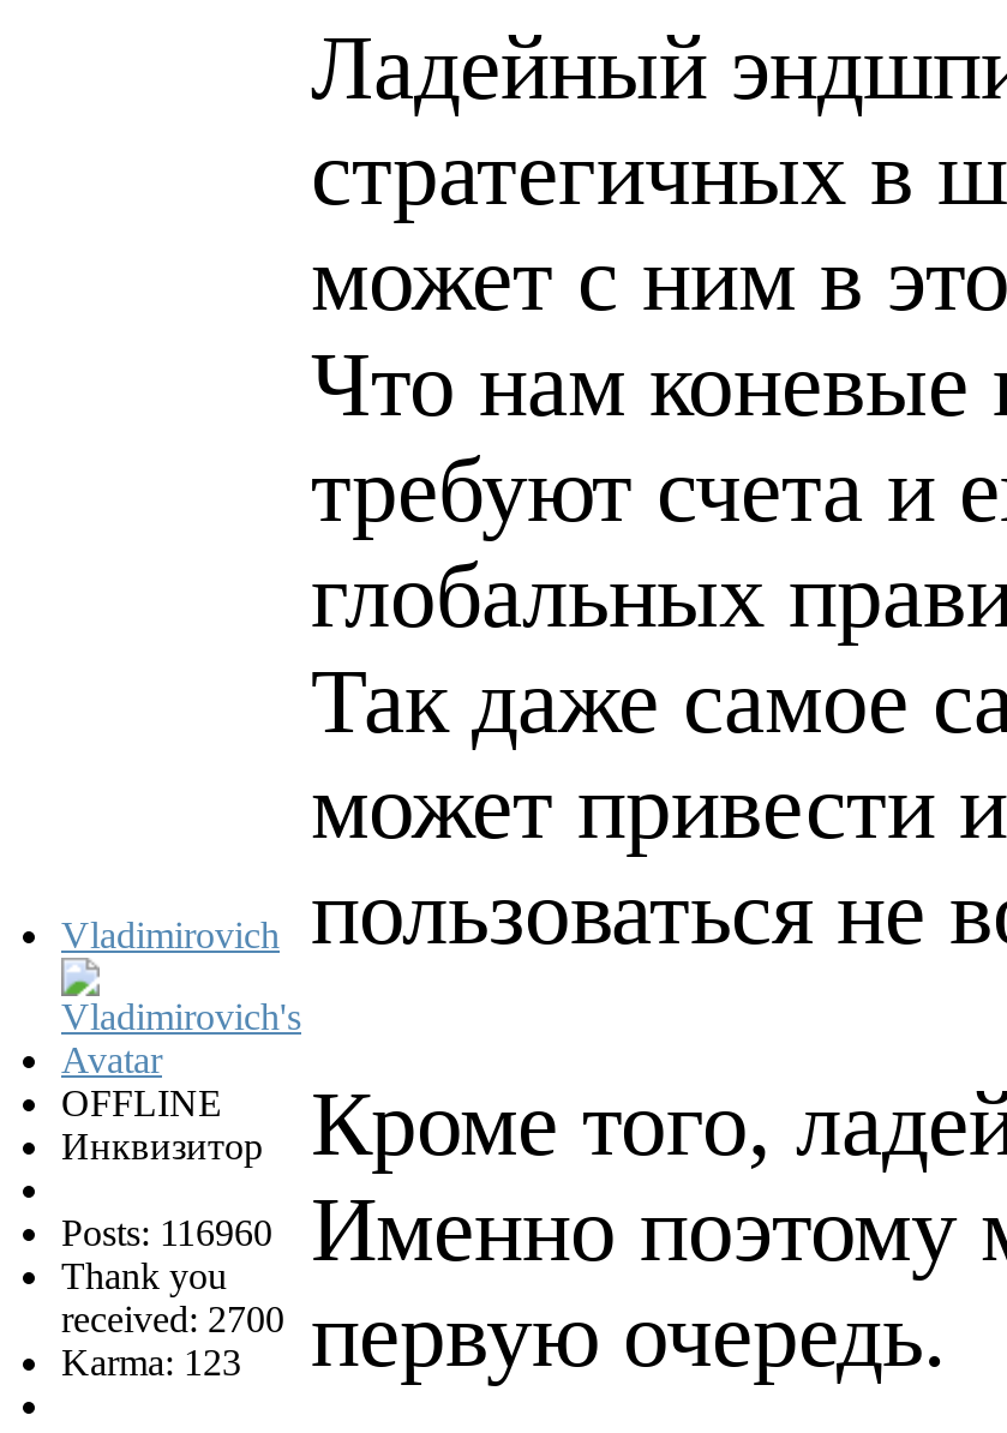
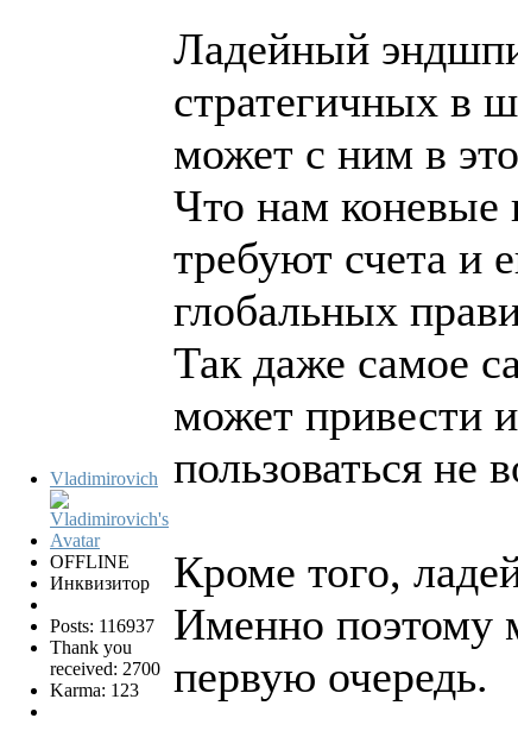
[61,1211,272,1252] Posts: 116960 -> [50,615,154,635] Posts: 116937

